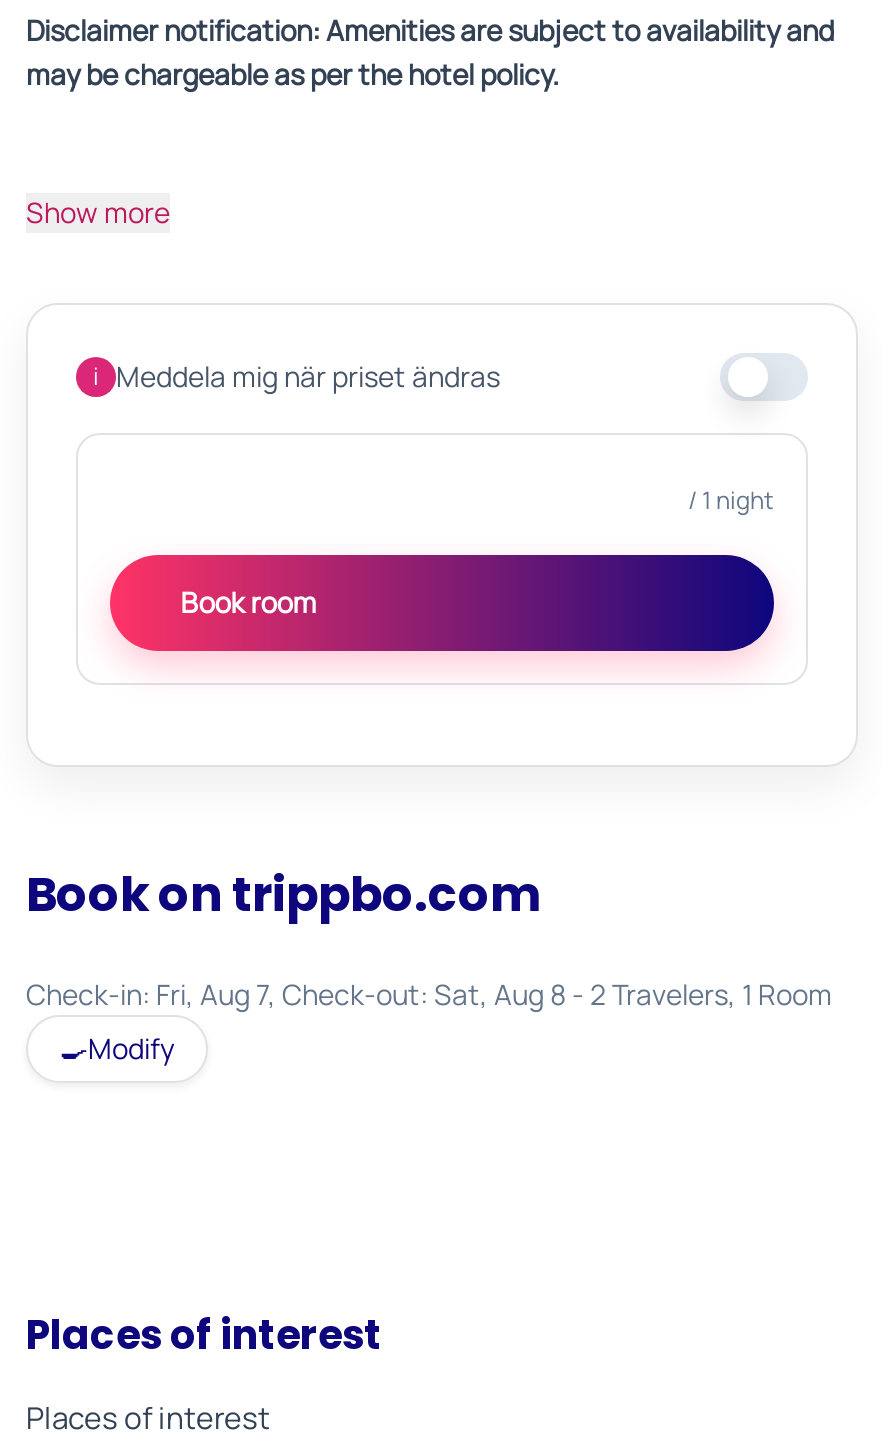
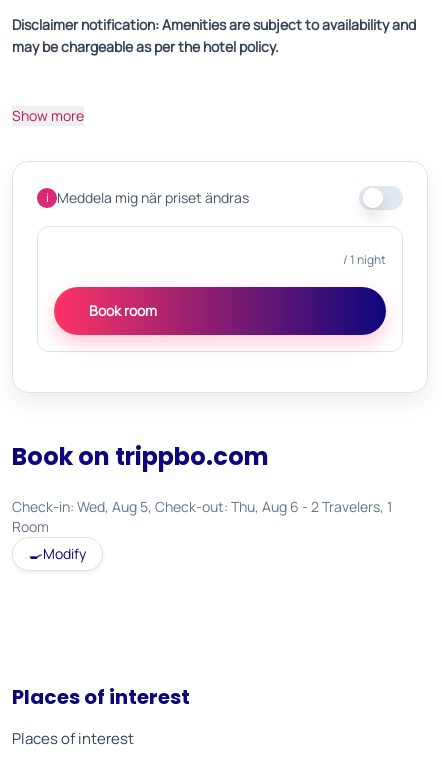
[26,975,832,1013] Check-in: Fri, Aug 7, Check-out: Sat, Aug 8 - 2 Travelers, 1 Room -> [12,497,392,536] Check-in: Wed, Aug 5, Check-out: Thu, Aug 6 - 2 Travelers, 1 | Room

